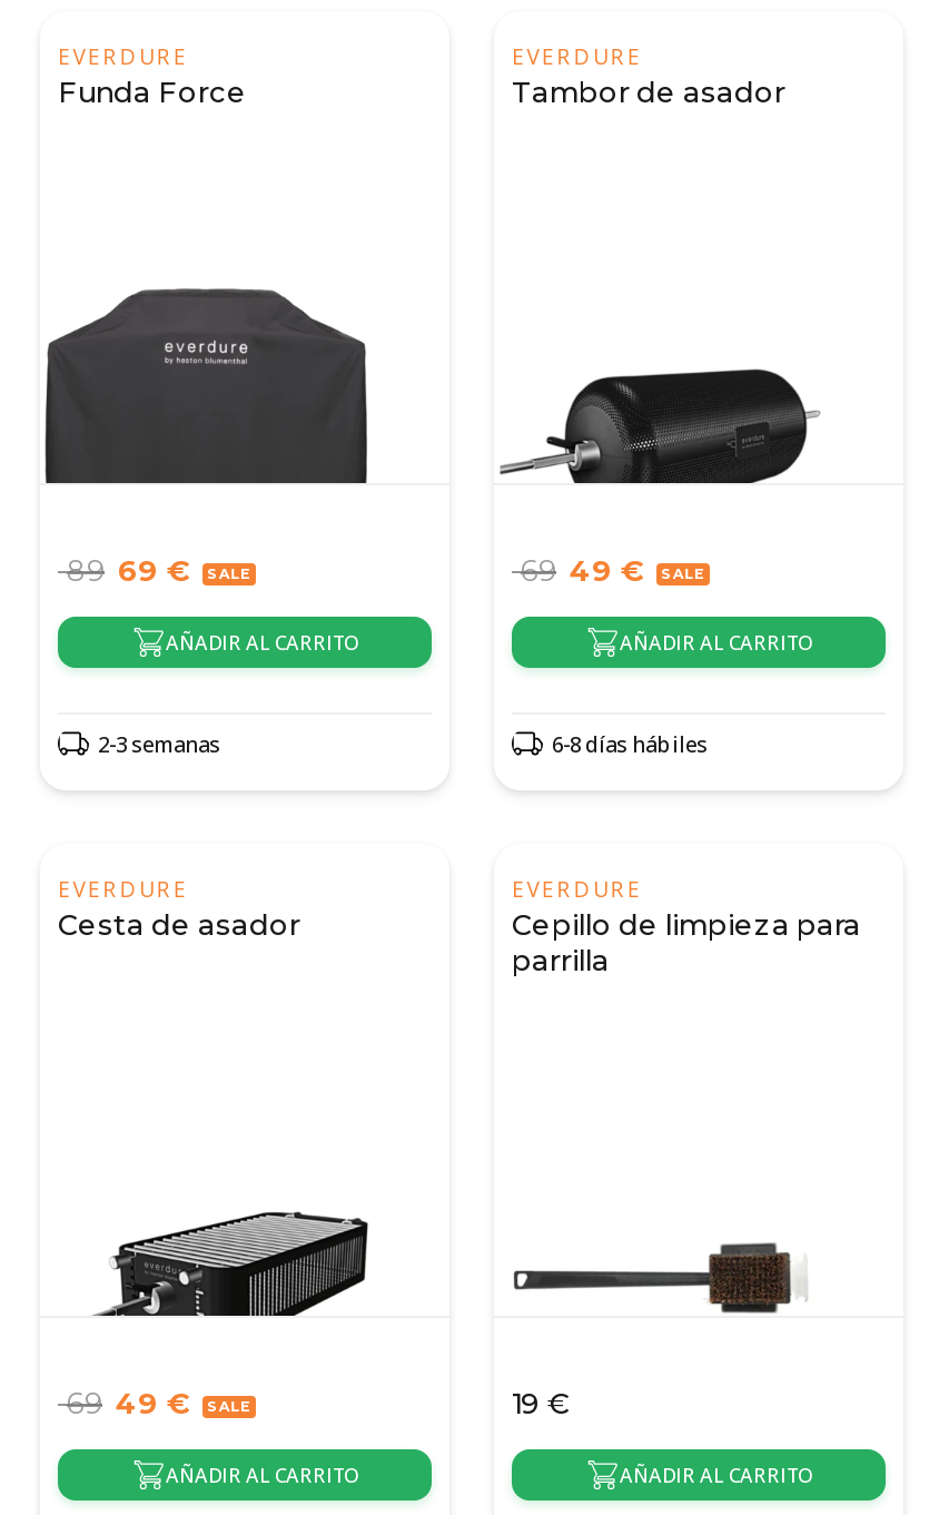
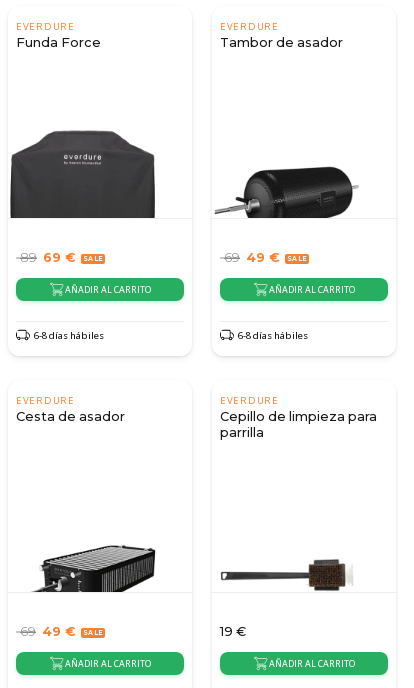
[98,730,220,759] 2-3 semanas -> [34,329,104,342] 6-8 días hábiles

